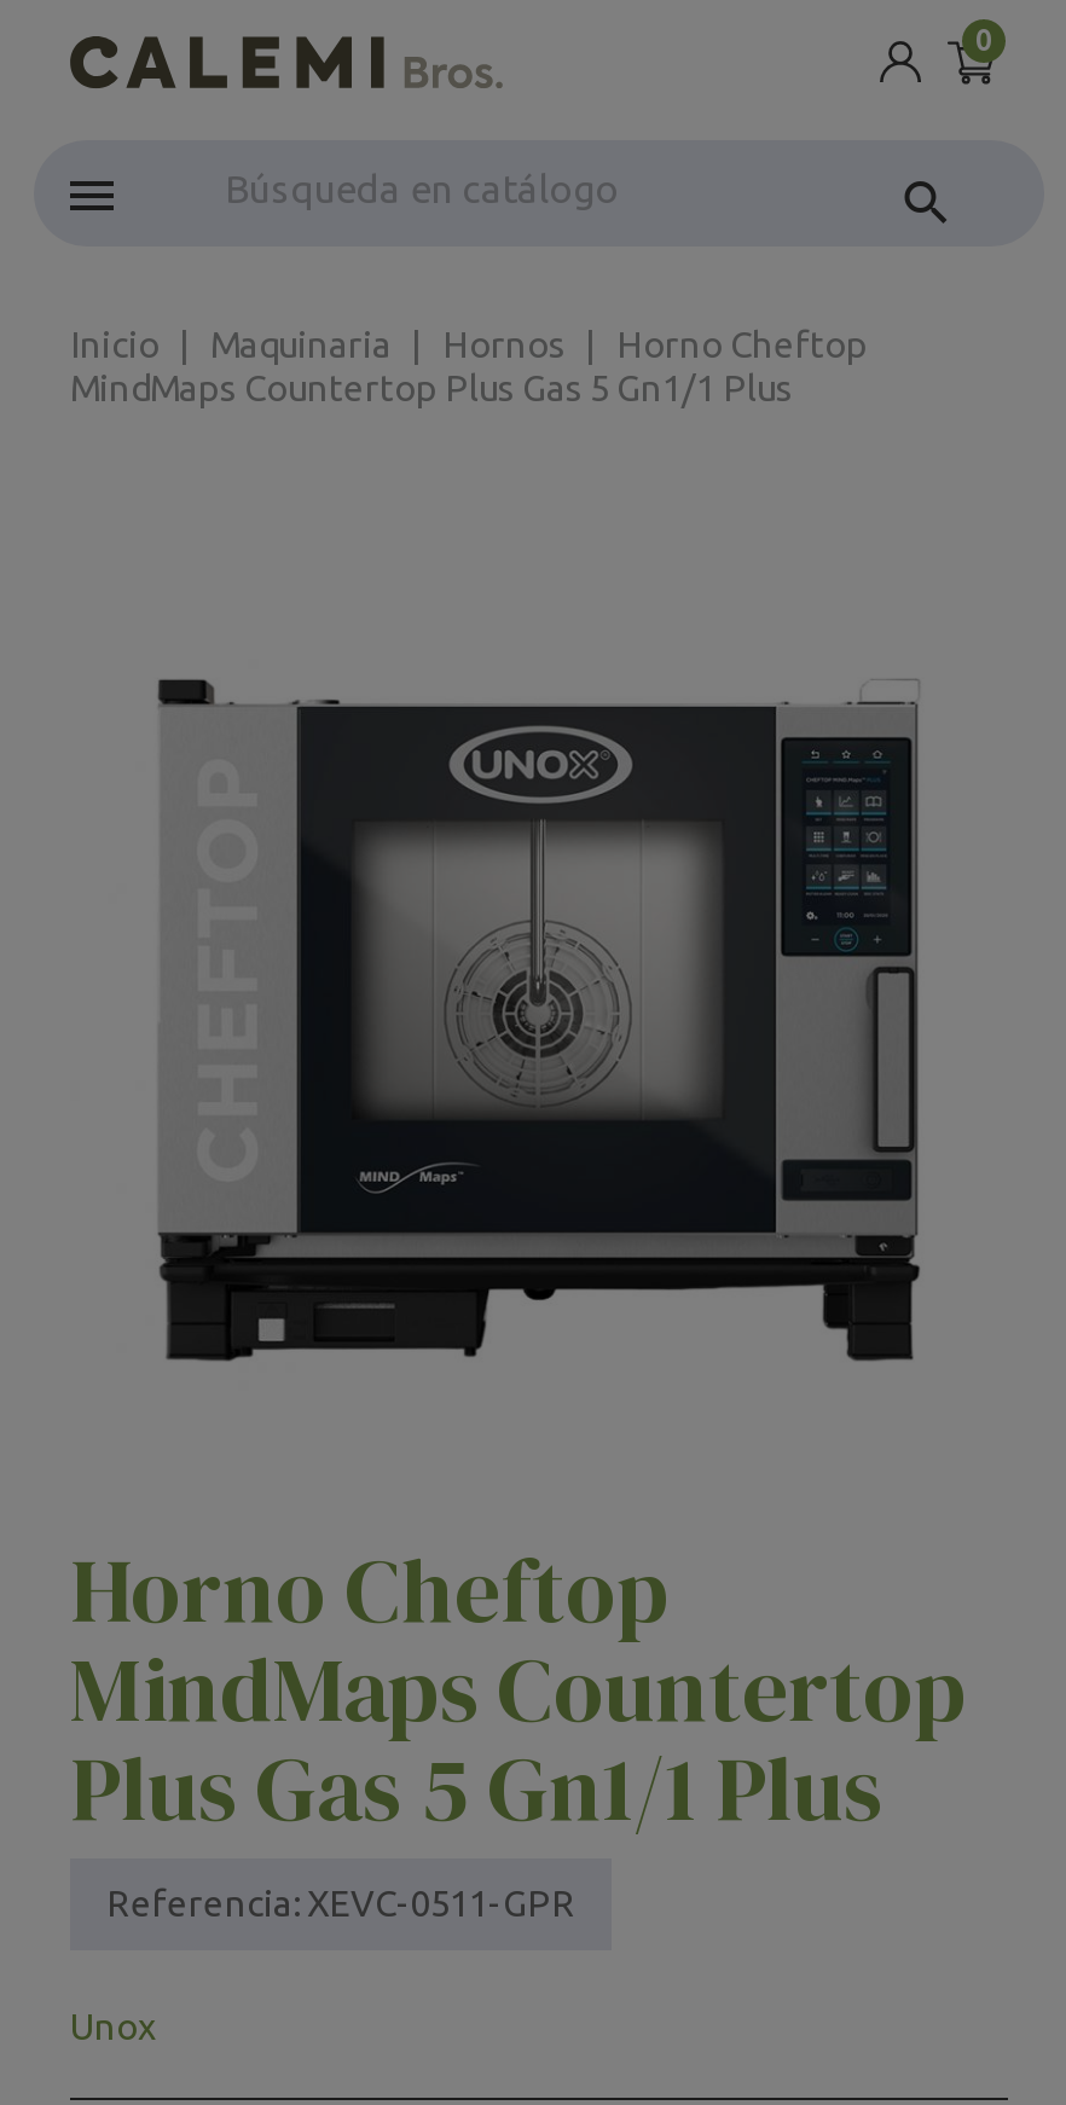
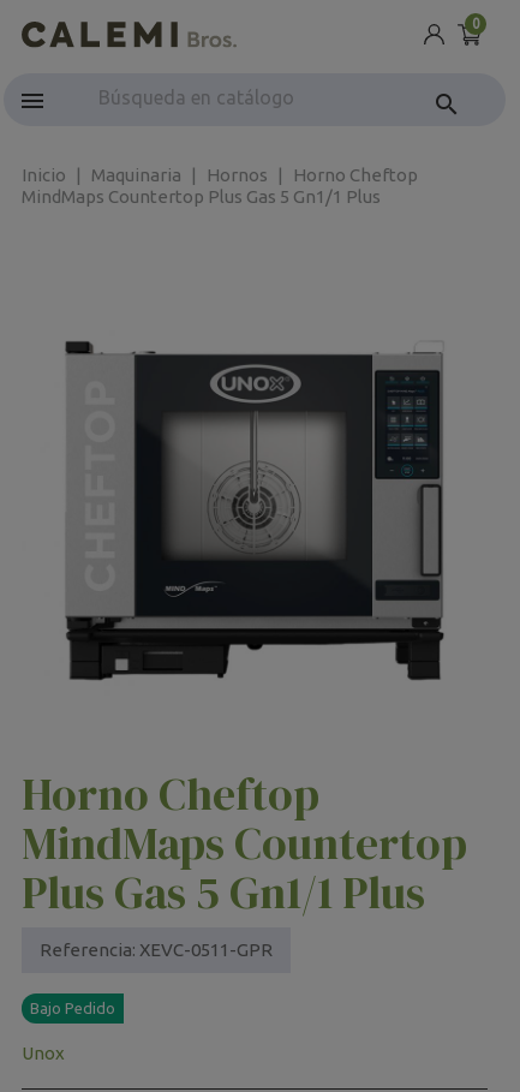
none -> [30,999,115,1016] Bajo Pedido

